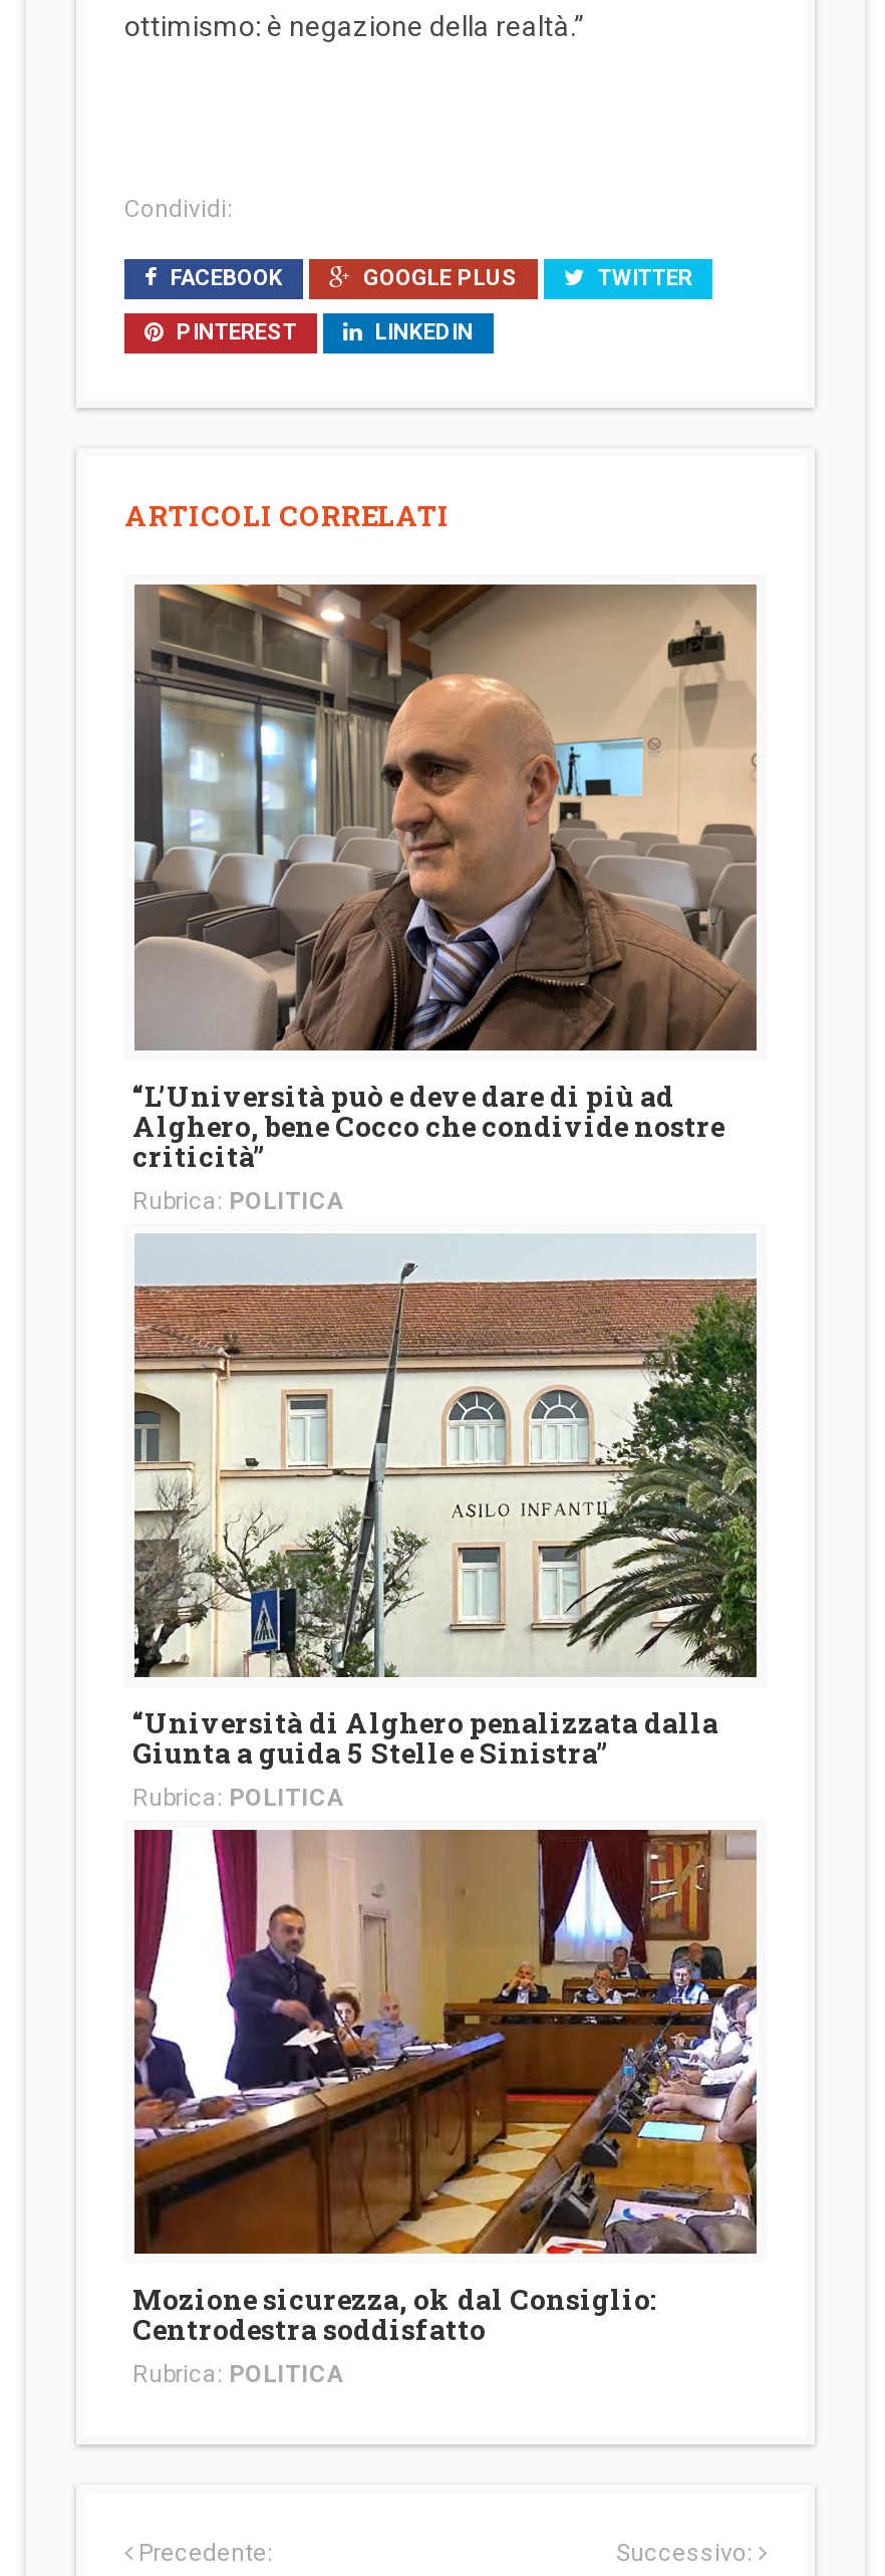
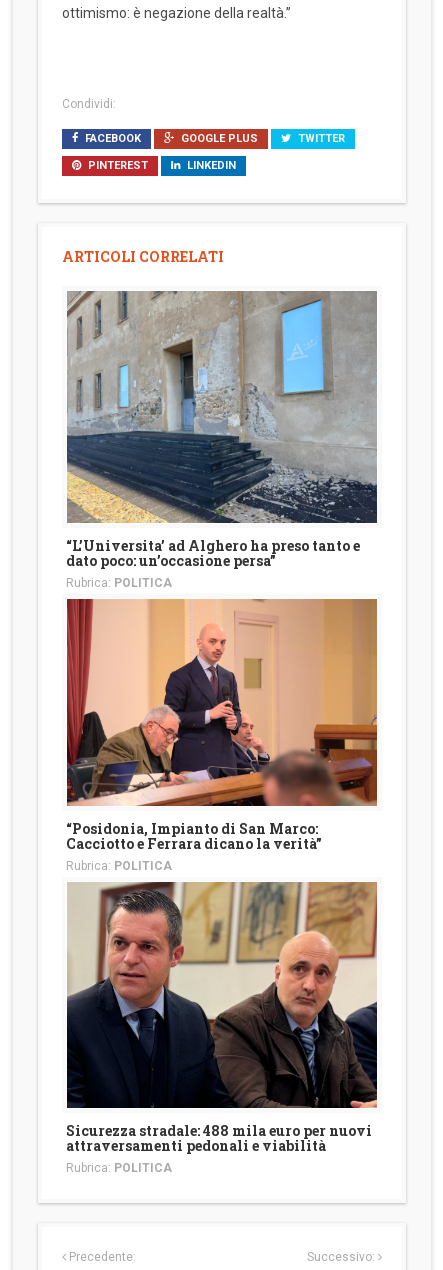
[132,582,757,1175] [image] | “L’Università può e deve dare di più ad | Alghero, bene Cocco che condivide nostre | criticità” -> [66,290,377,570] [image] | “L’Universita’ ad Alghero ha preso tanto e | dato poco: un’occasione persa”
[132,1233,759,1771] [image] | “Università di Alghero penalizzata dalla | Giunta a guida 5 Stelle e Sinistra” -> [66,598,378,853] [image] | “Posidonia, Impianto di San Marco: | Cacciotto e Ferrara dicano la verità”
[132,1828,759,2348] [image] | Mozione sicurezza, ok dal Consiglio: | Centrodestra soddisfatto -> [66,882,378,1154] [image] | Sicurezza stradale: 488 mila euro per nuovi | attraversamenti pedonali e viabilità

